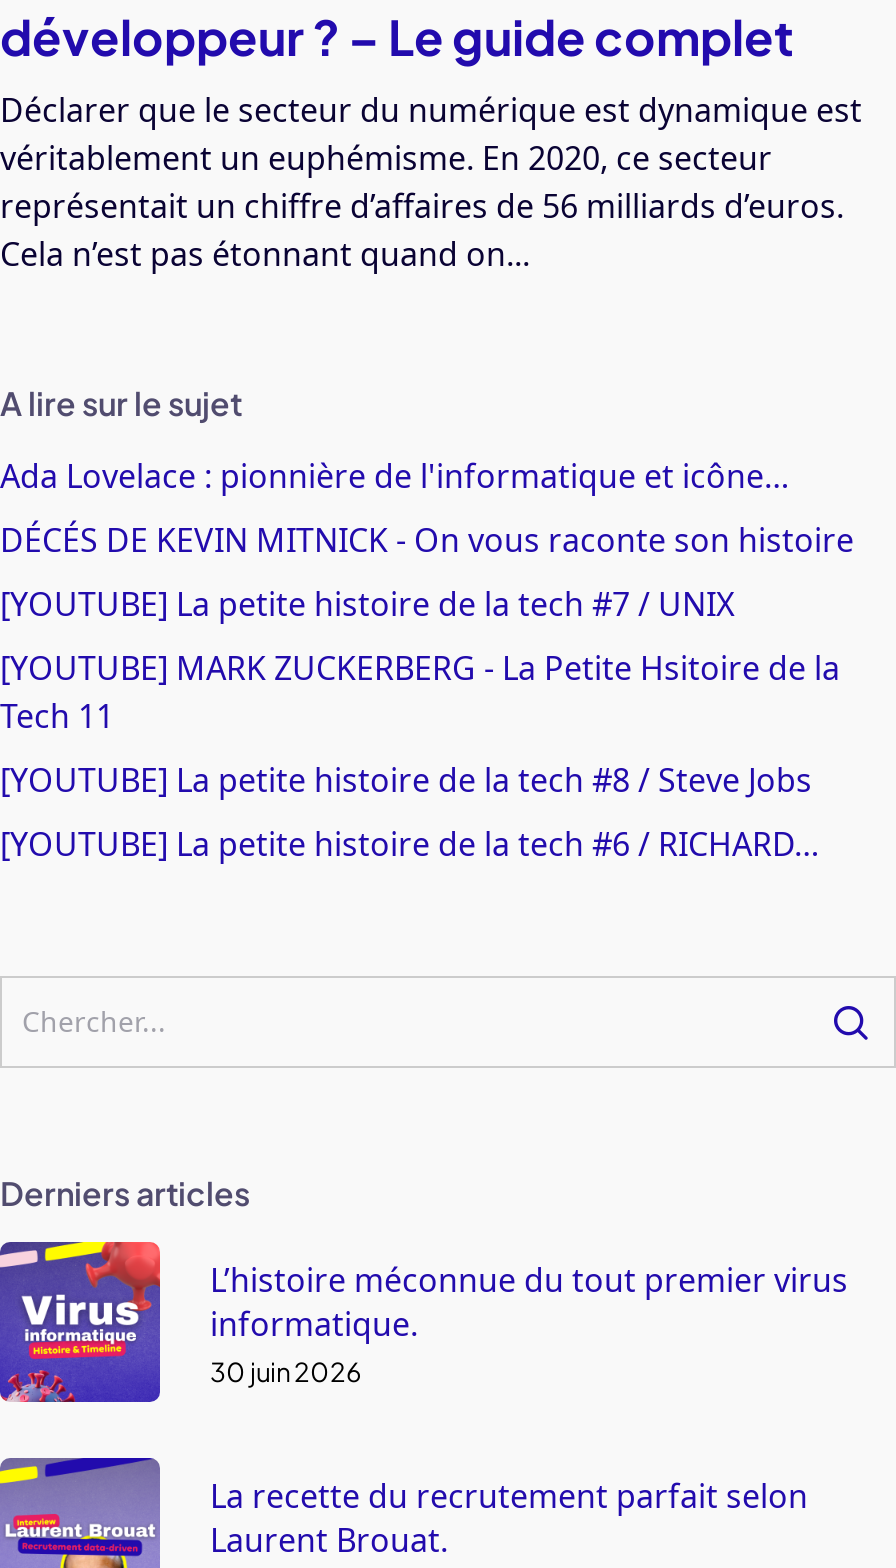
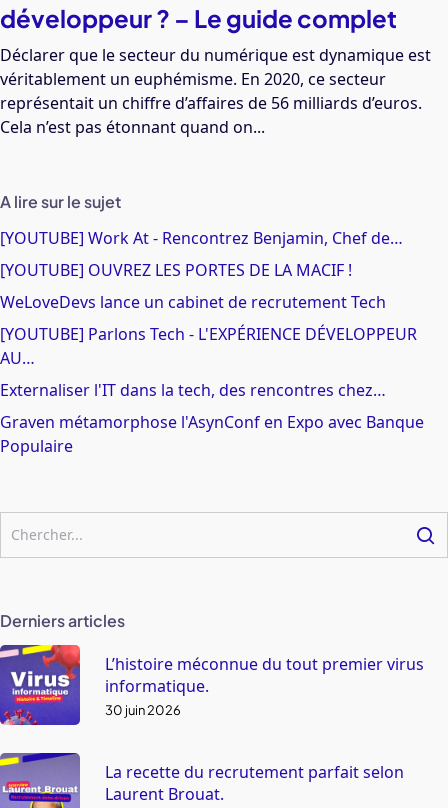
[0,454,790,498] Ada Lovelace : pionnière de l'informatique et icône… -> [0,227,403,249] [YOUTUBE] Work At - Rencontrez Benjamin, Chef de…
[0,518,854,562] DÉCÉS DE KEVIN MITNICK - On vous raconte son histoire -> [0,259,352,281] [YOUTUBE] OUVREZ LES PORTES DE LA MACIF !
[0,582,734,626] [YOUTUBE] La petite histoire de la tech #7 / UNIX -> [0,291,386,313] WeLoveDevs lance un cabinet de recrutement Tech
[0,646,840,738] [YOUTUBE] MARK ZUCKERBERG - La Petite Hsitoire de la | Tech 11 -> [0,323,417,369] [YOUTUBE] Parlons Tech - L'EXPÉRIENCE DÉVELOPPEUR | AU…
[0,758,812,802] [YOUTUBE] La petite histoire de la tech #8 / Steve Jobs -> [0,379,386,401] Externaliser l'IT dans la tech, des rencontres chez…
[0,822,820,866] [YOUTUBE] La petite histoire de la tech #6 / RICHARD… -> [0,411,424,457] Graven métamorphose l'AsynConf en Expo avec Banque | Populaire

